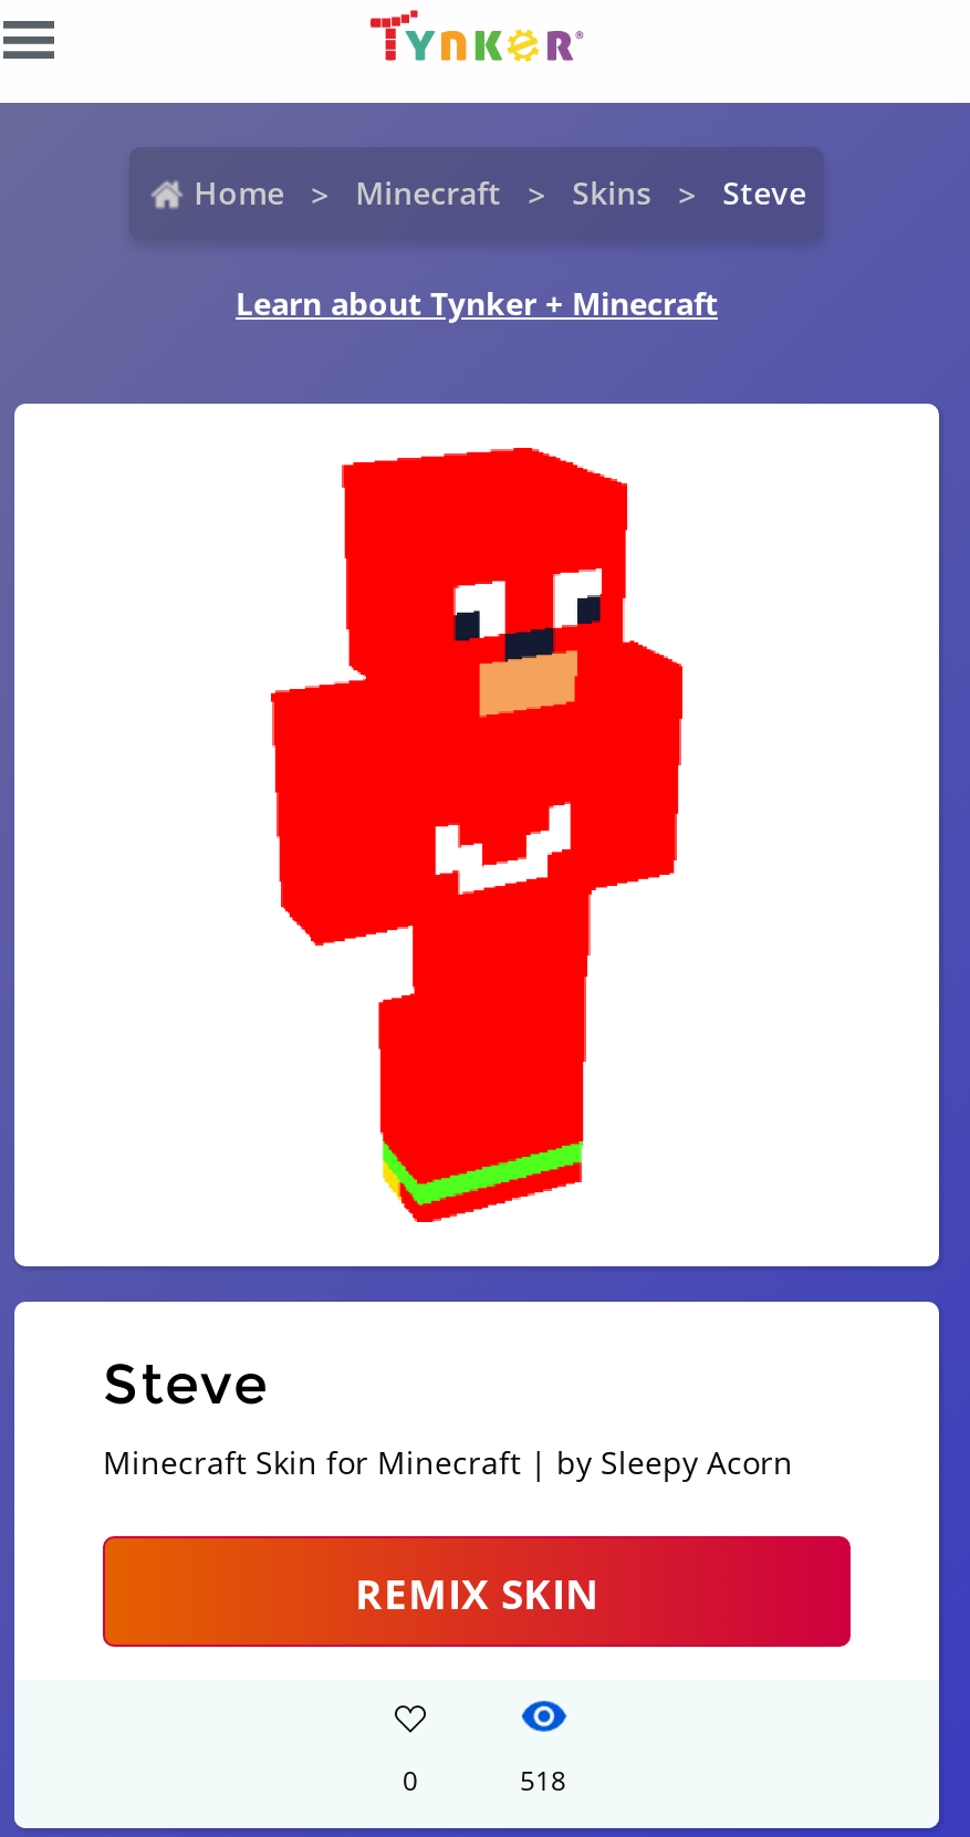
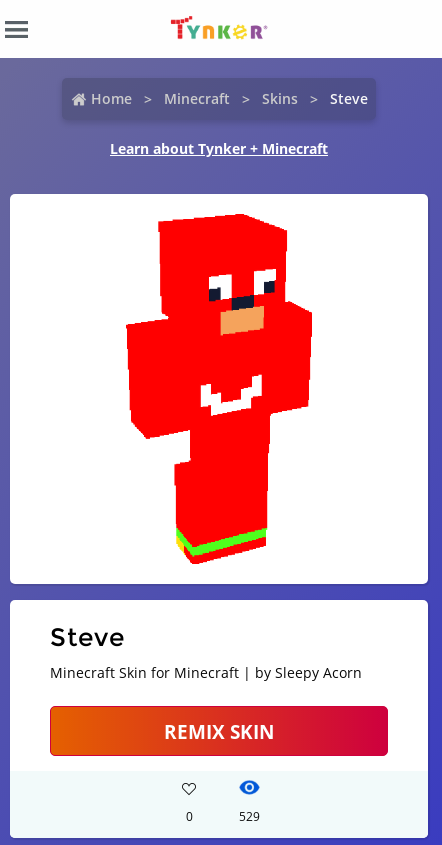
[520,1762,566,1800] 518 -> [238,808,259,825] 529

